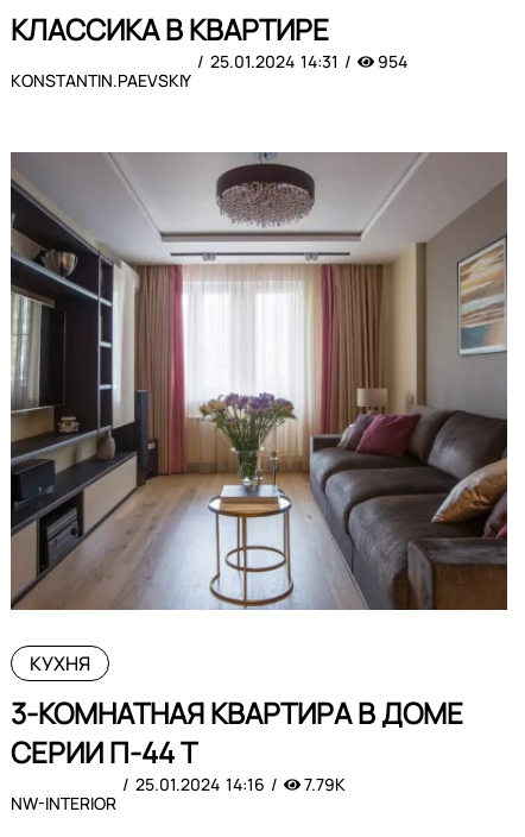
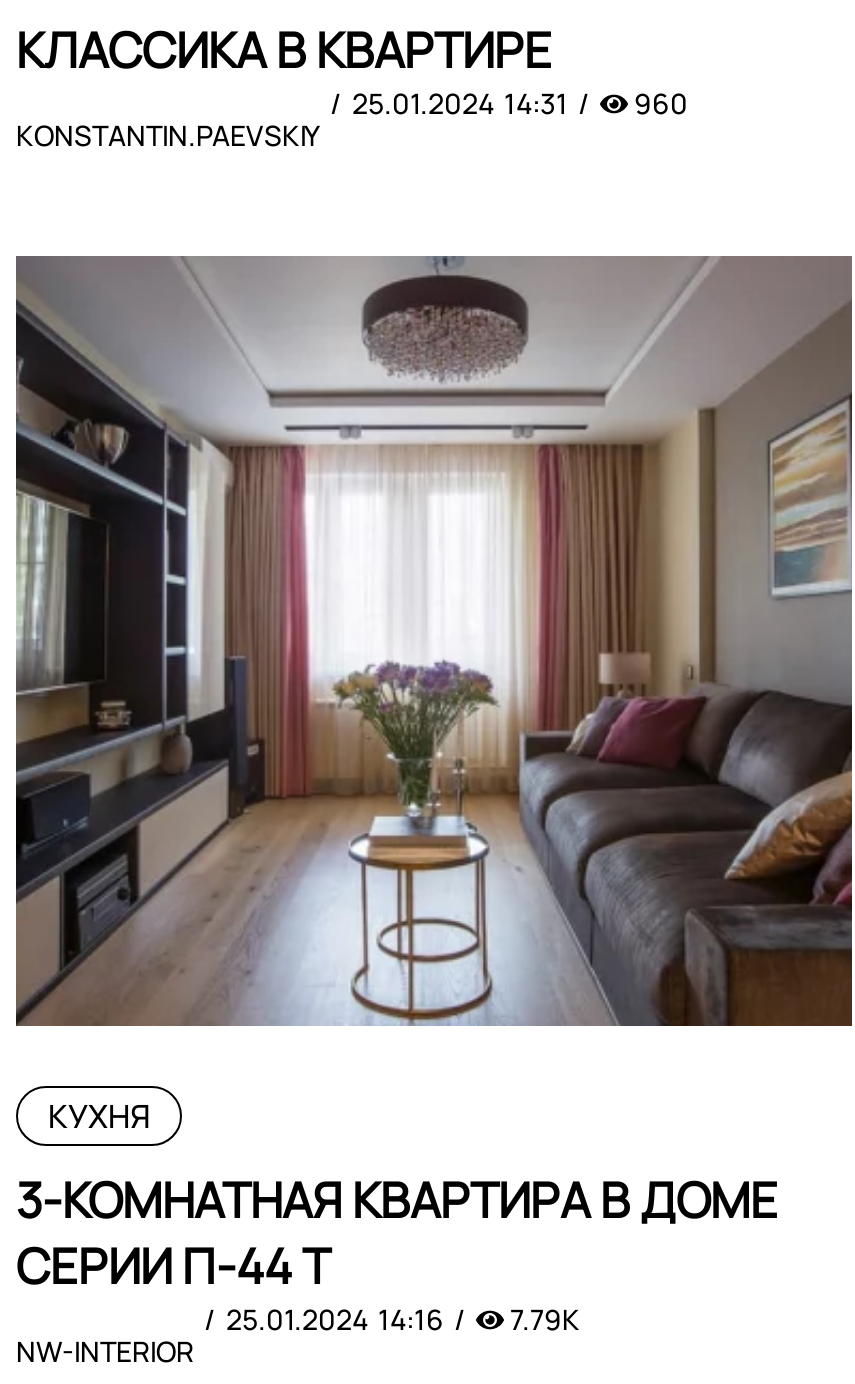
[210,50,407,73] 25.01.2024 14:31 954 -> [352,84,688,122] 25.01.2024 14:31 960

